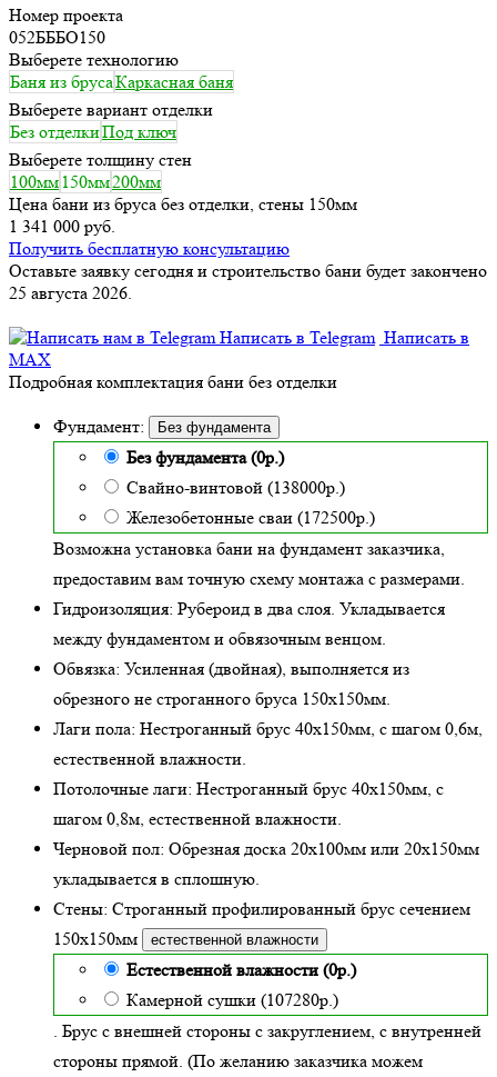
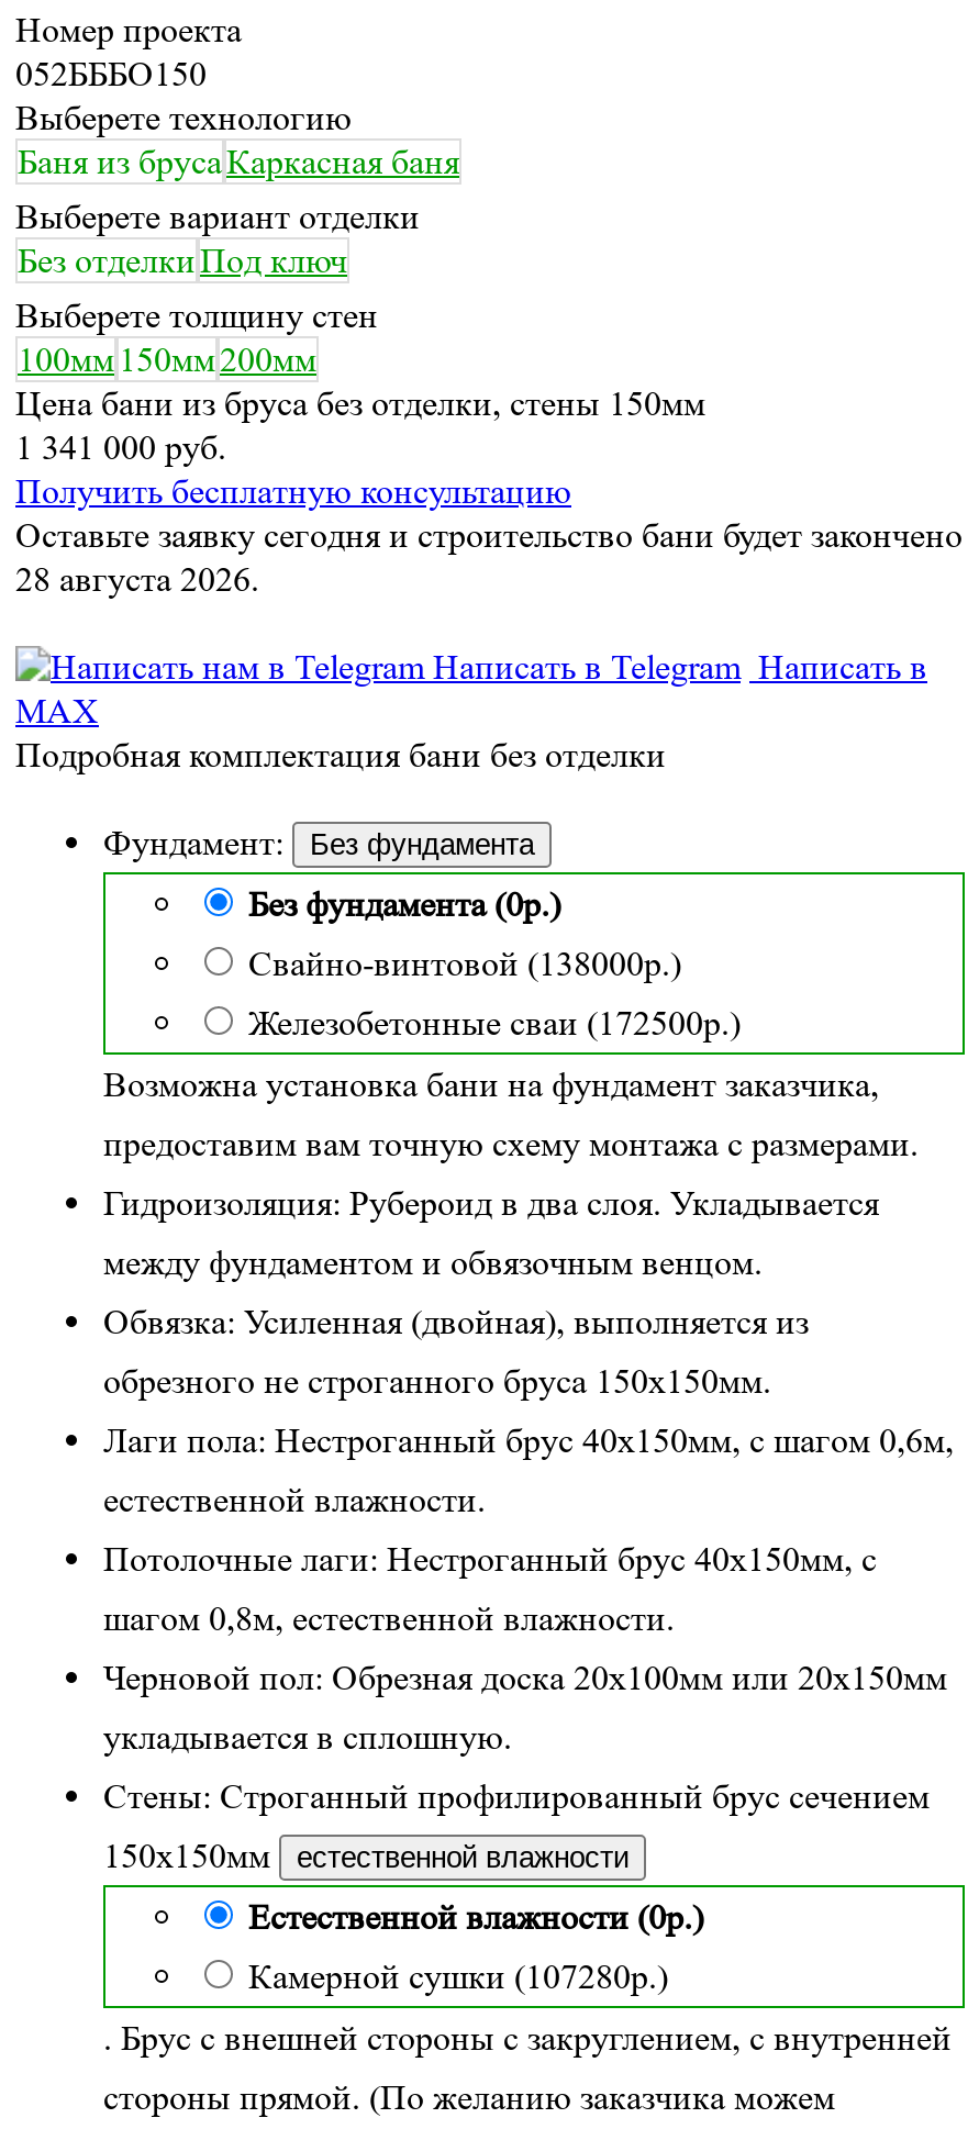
[9,283,132,304] 25 августа 2026. -> [15,559,259,600] 28 августа 2026.

